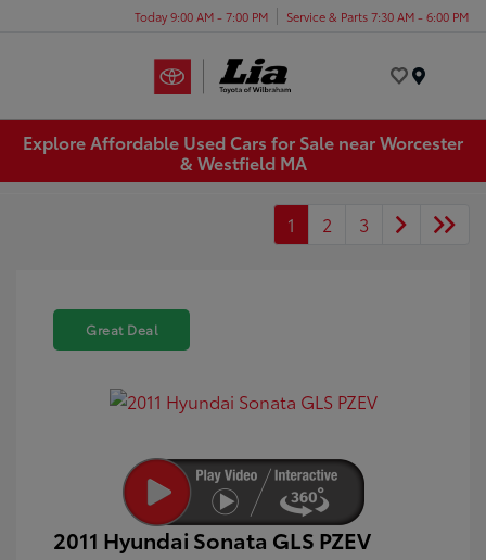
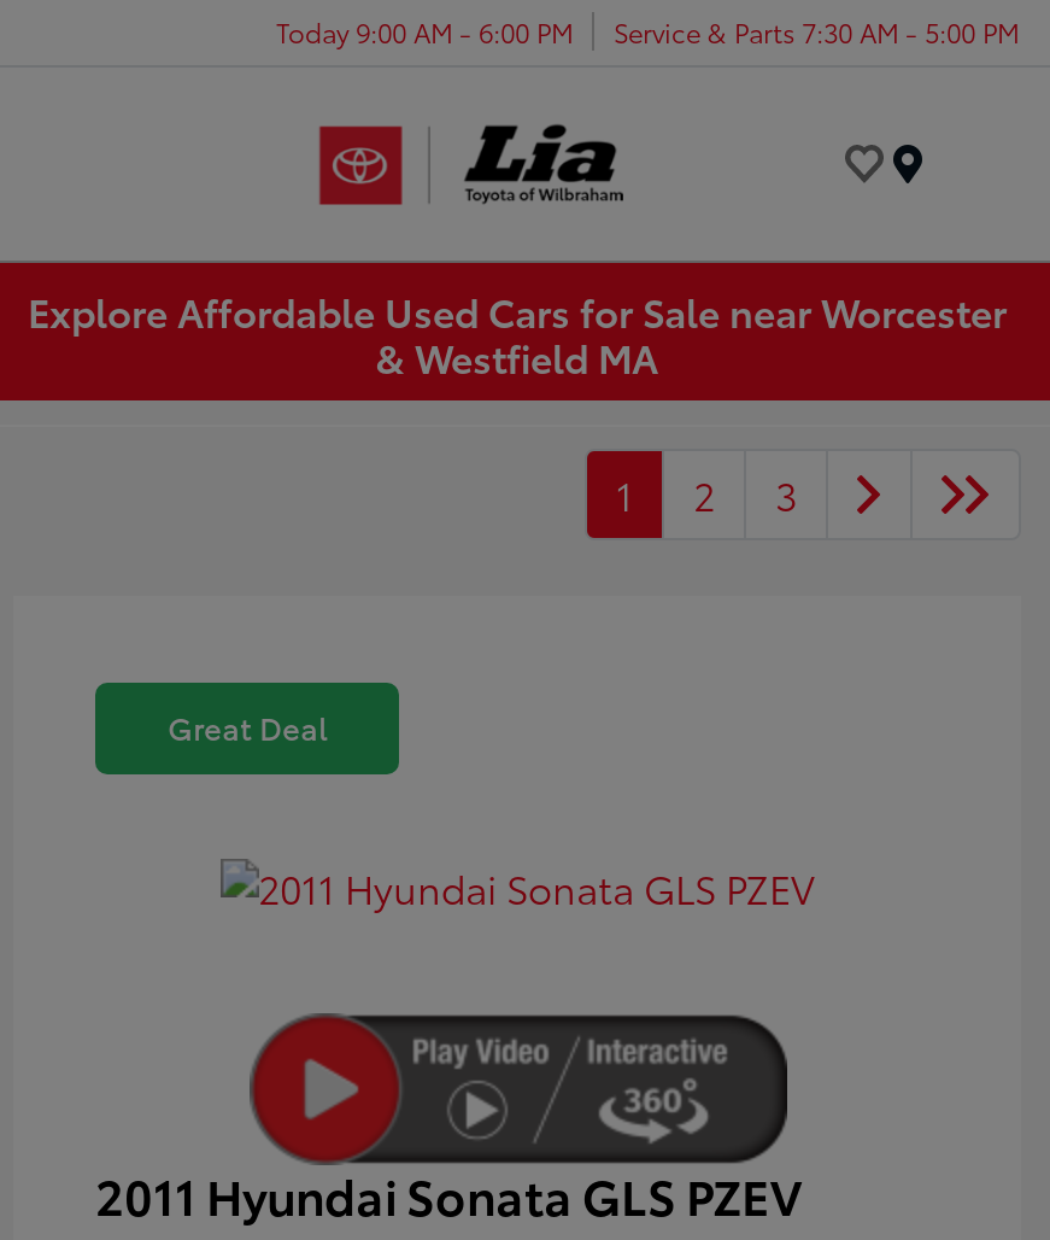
[135,7,268,24] Today 9:00 AM - 7:00 PM -> [276,11,573,49] Today 9:00 AM - 6:00 PM
[286,7,469,24] Service & Parts 7:30 AM - 6:00 PM -> [614,11,1019,49] Service & Parts 7:30 AM - 5:00 PM

